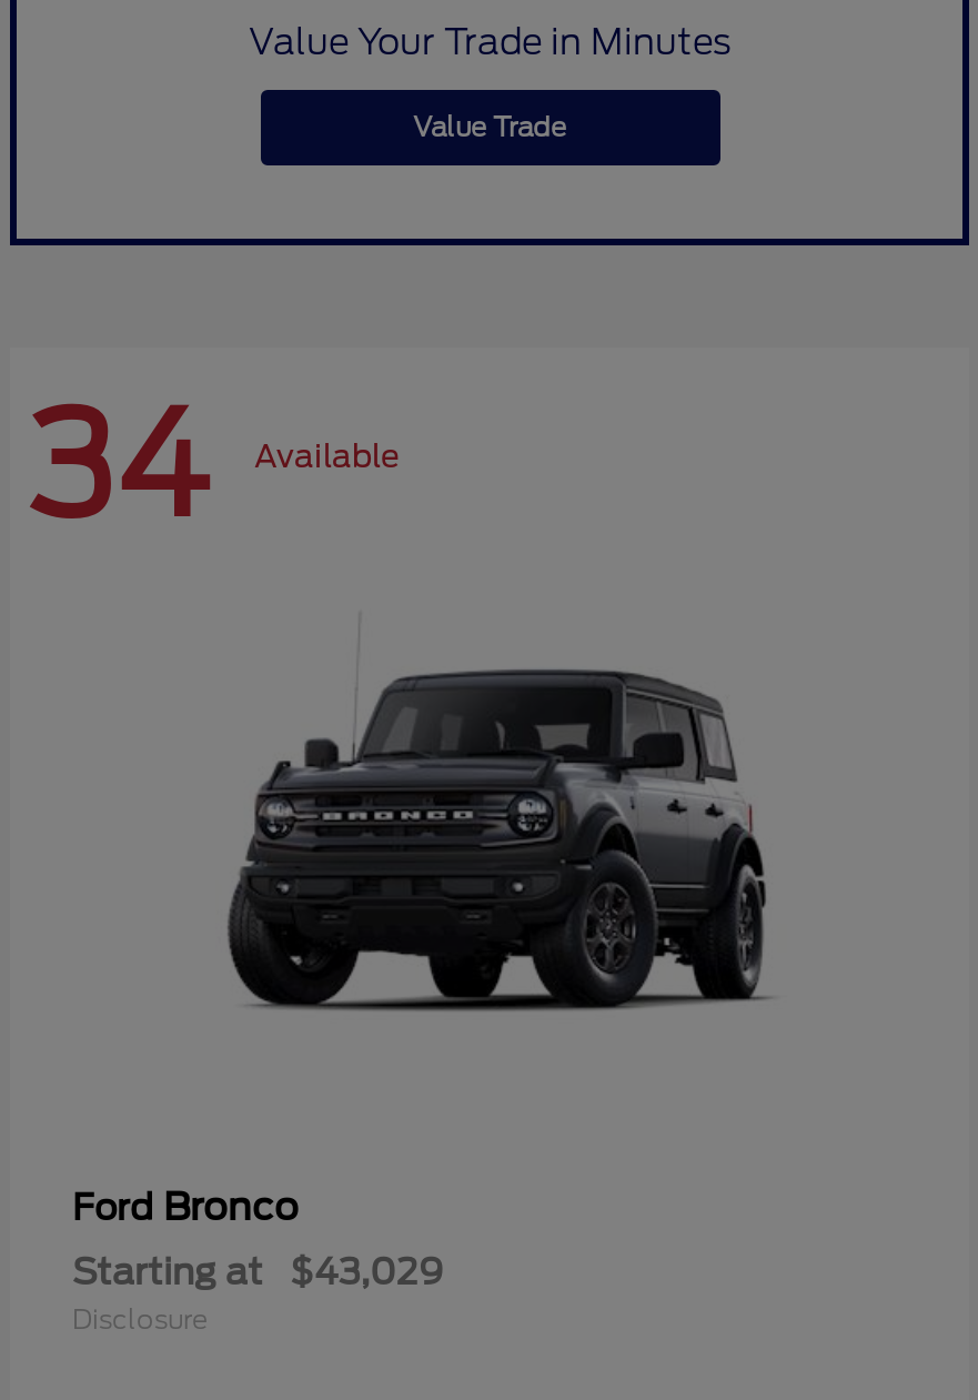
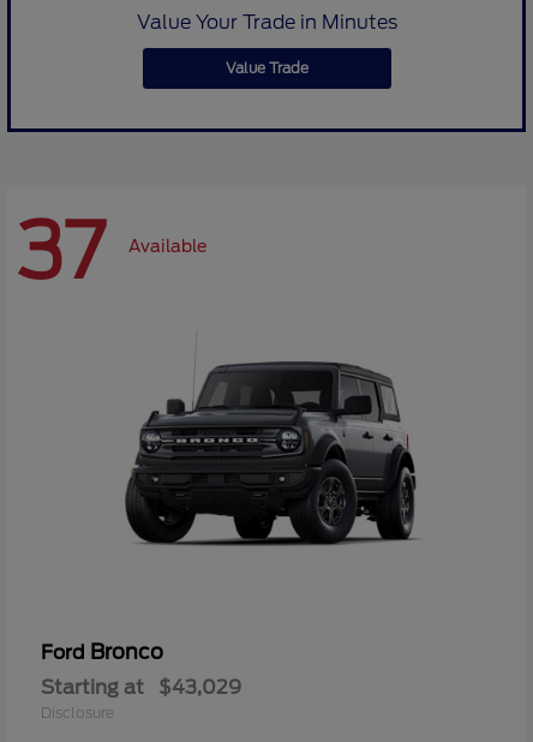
[28,381,399,549] 34 Available -> [17,205,206,296] 37 Available

